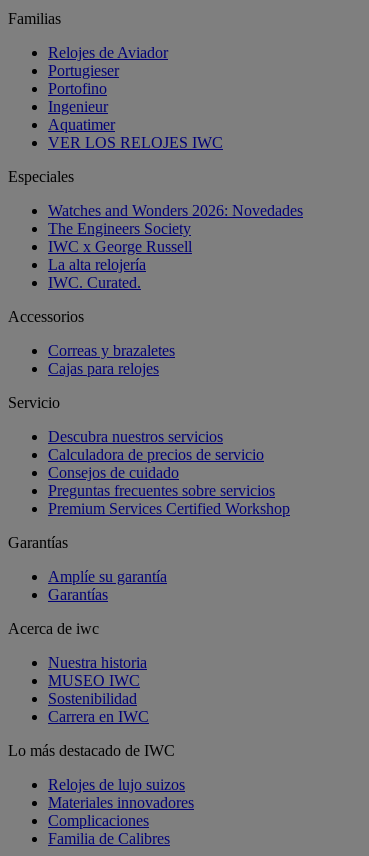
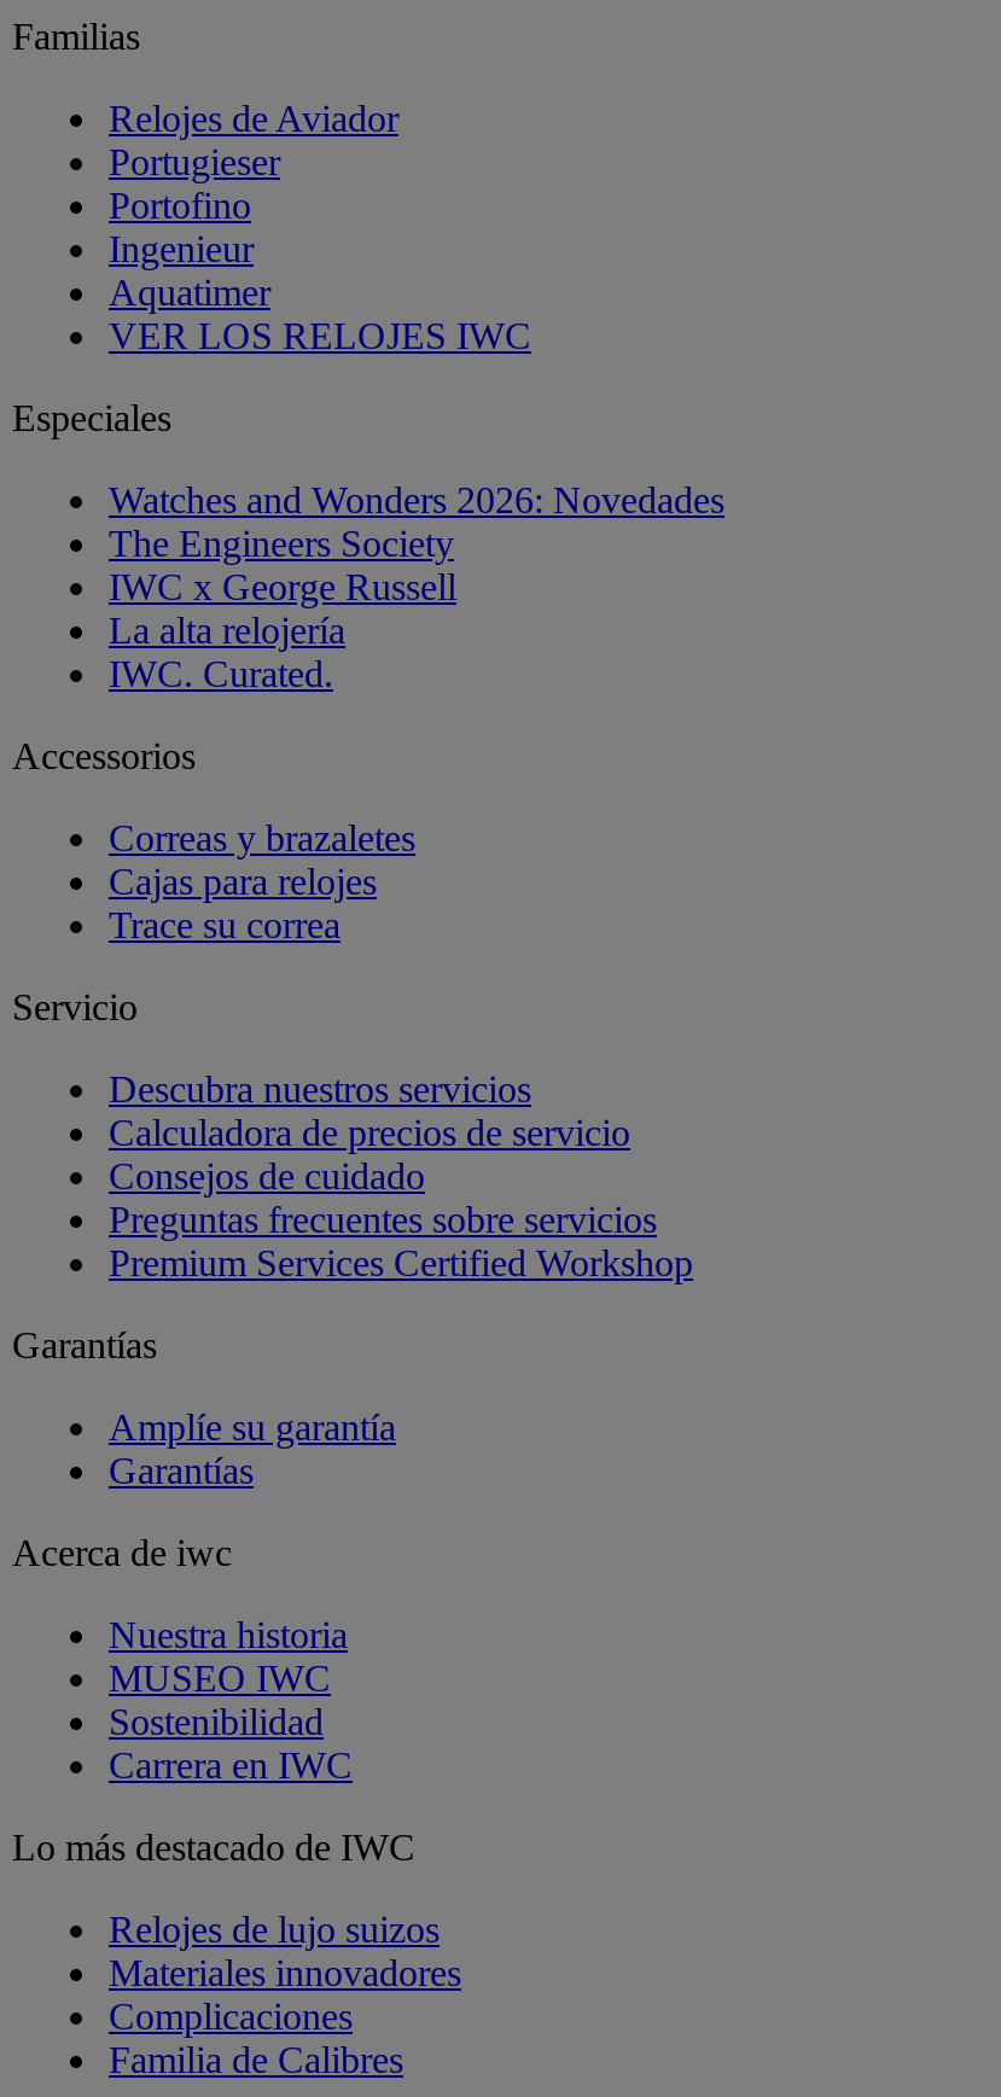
none -> [109,904,341,946] Trace su correa

